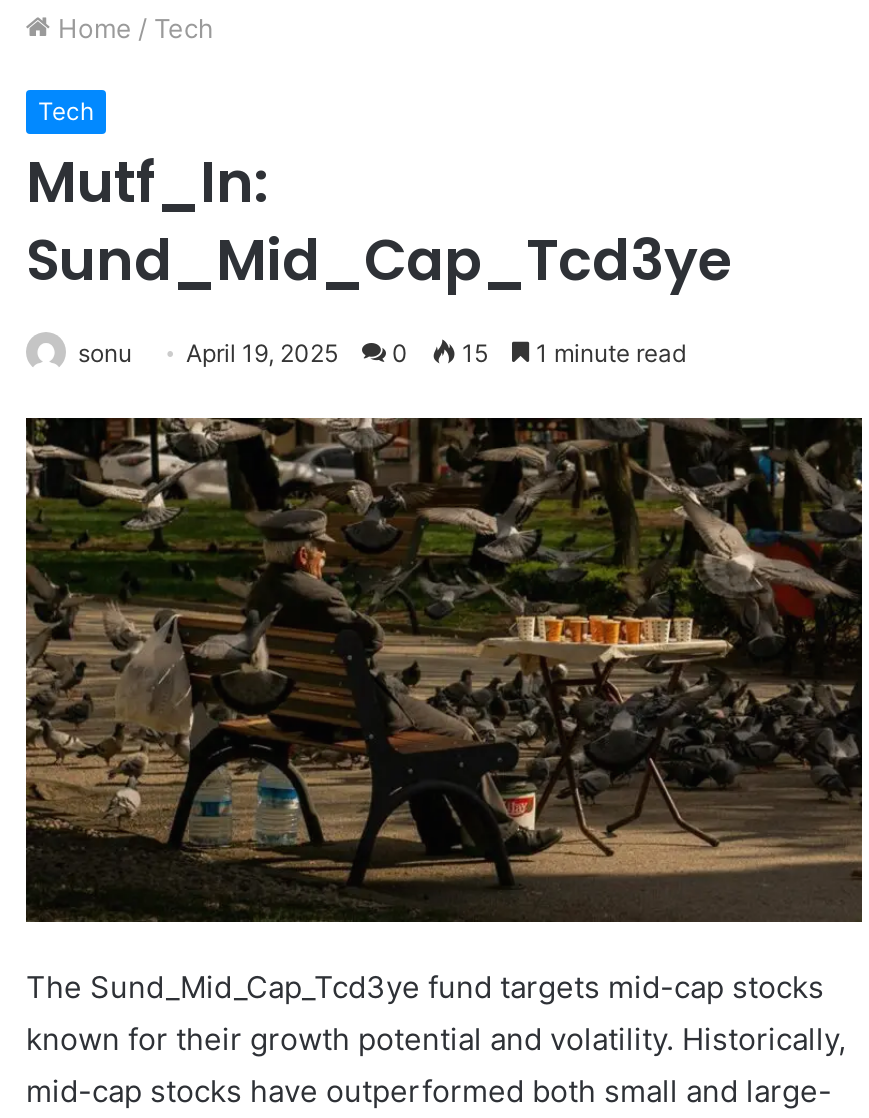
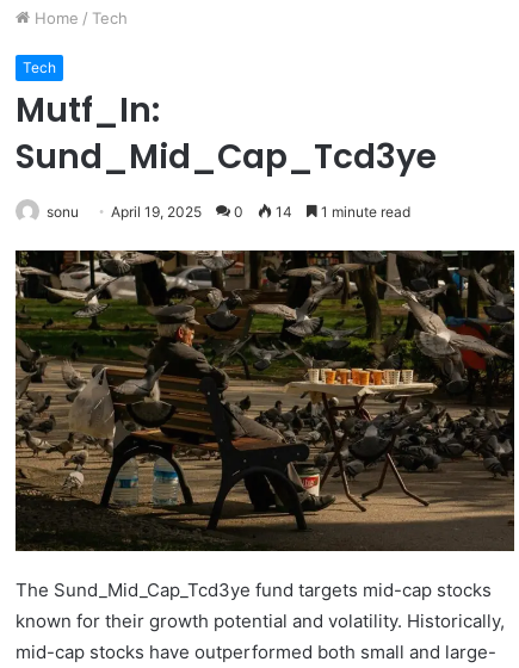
[78,339,686,369] sonu April 19, 2025 0 15 1 minute read -> [47,203,410,221] sonu April 19, 2025 0 14 1 minute read

